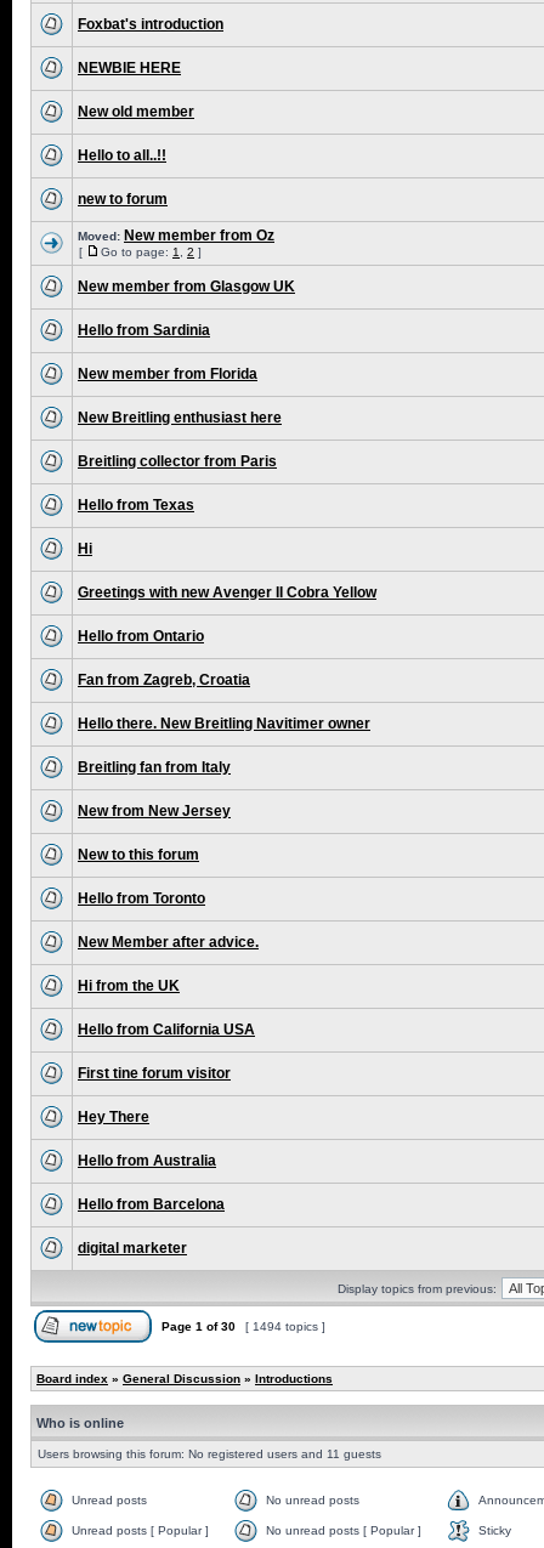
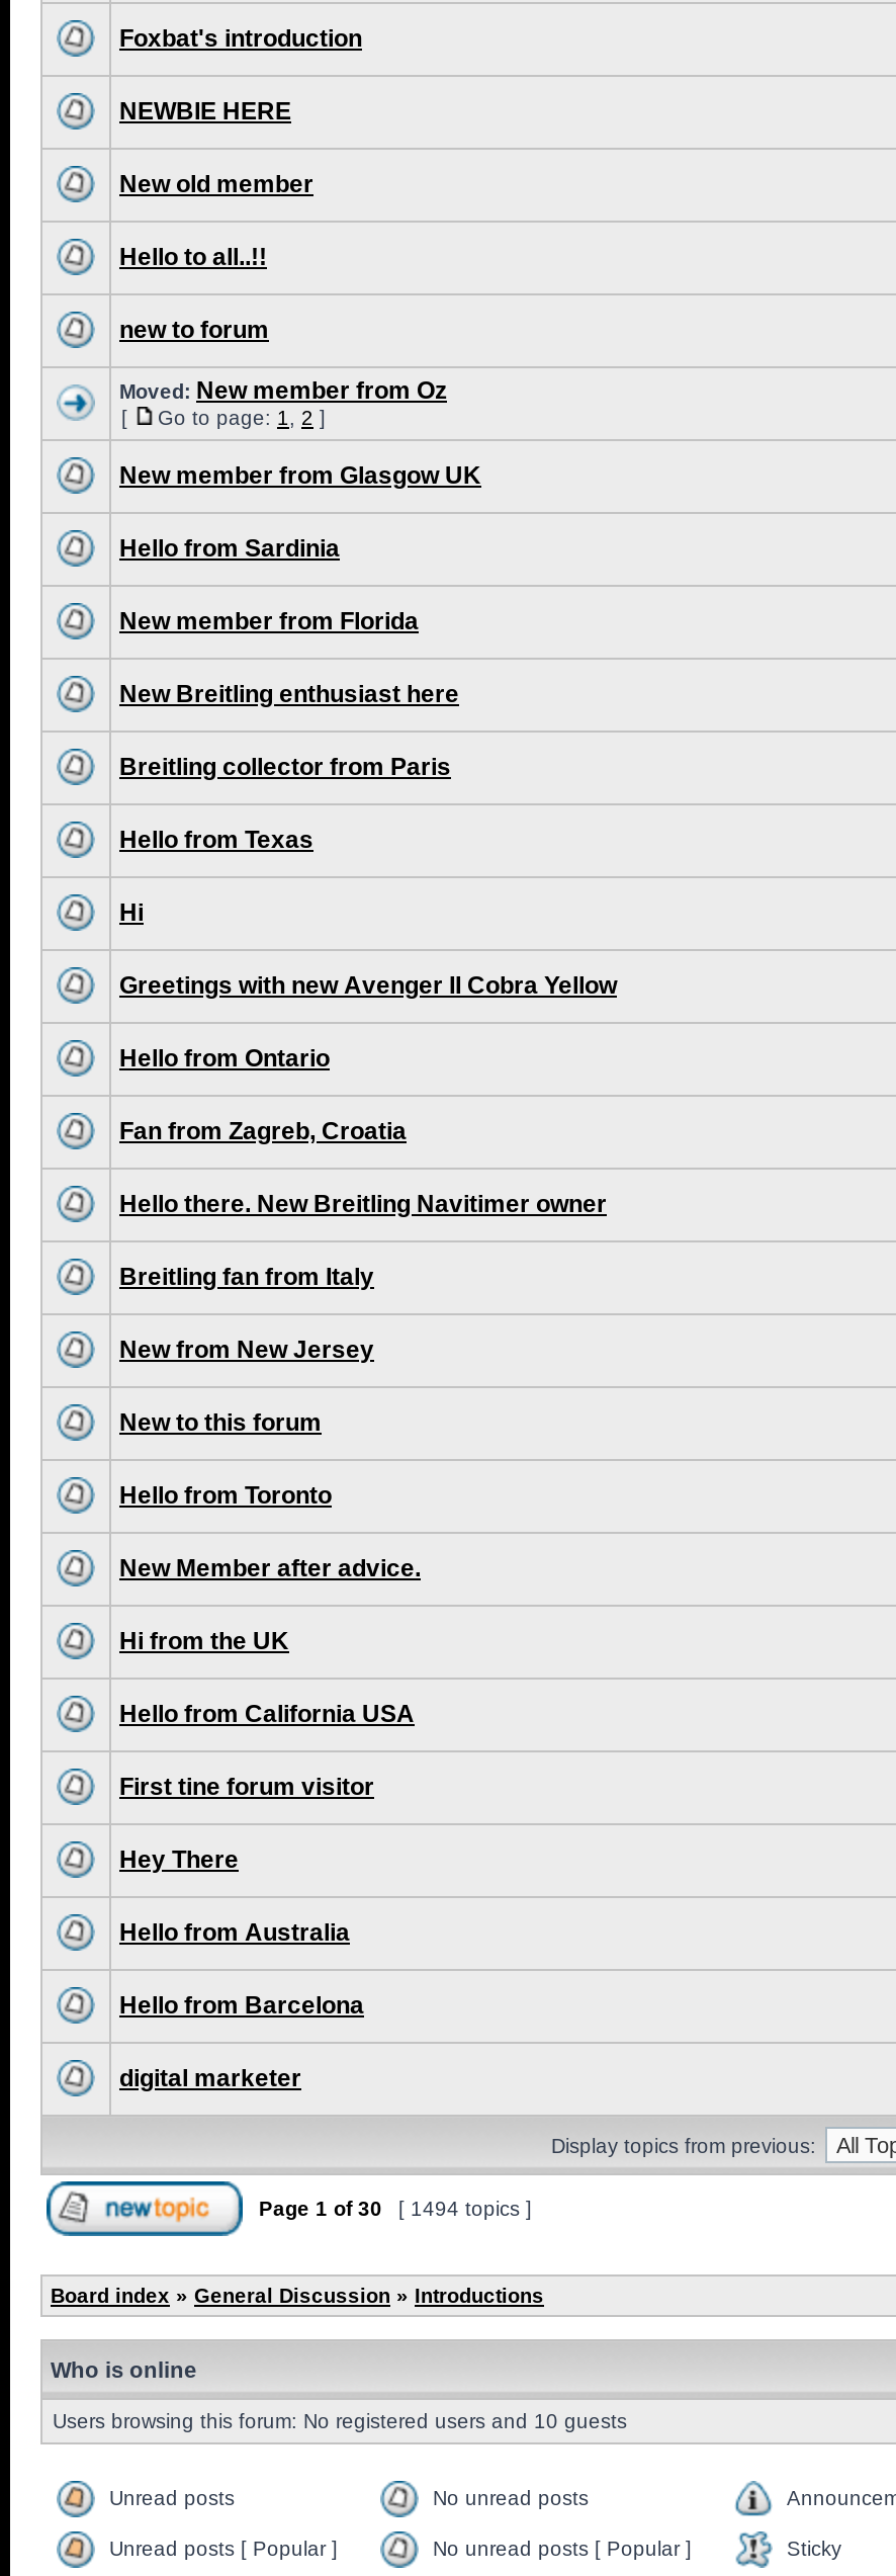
[38,1447,381,1461] Users browsing this forum: No registered users and 11 guests -> [53,2410,627,2432] Users browsing this forum: No registered users and 10 guests

